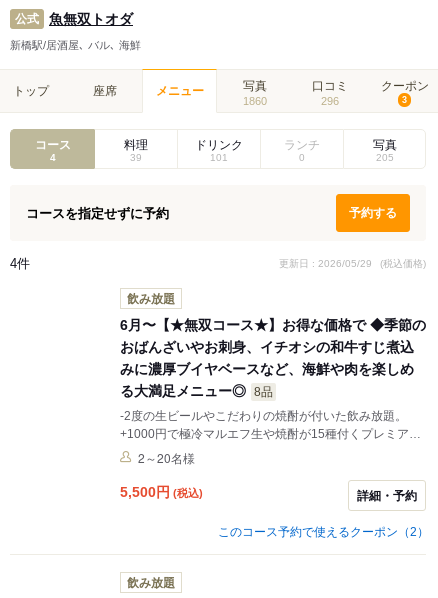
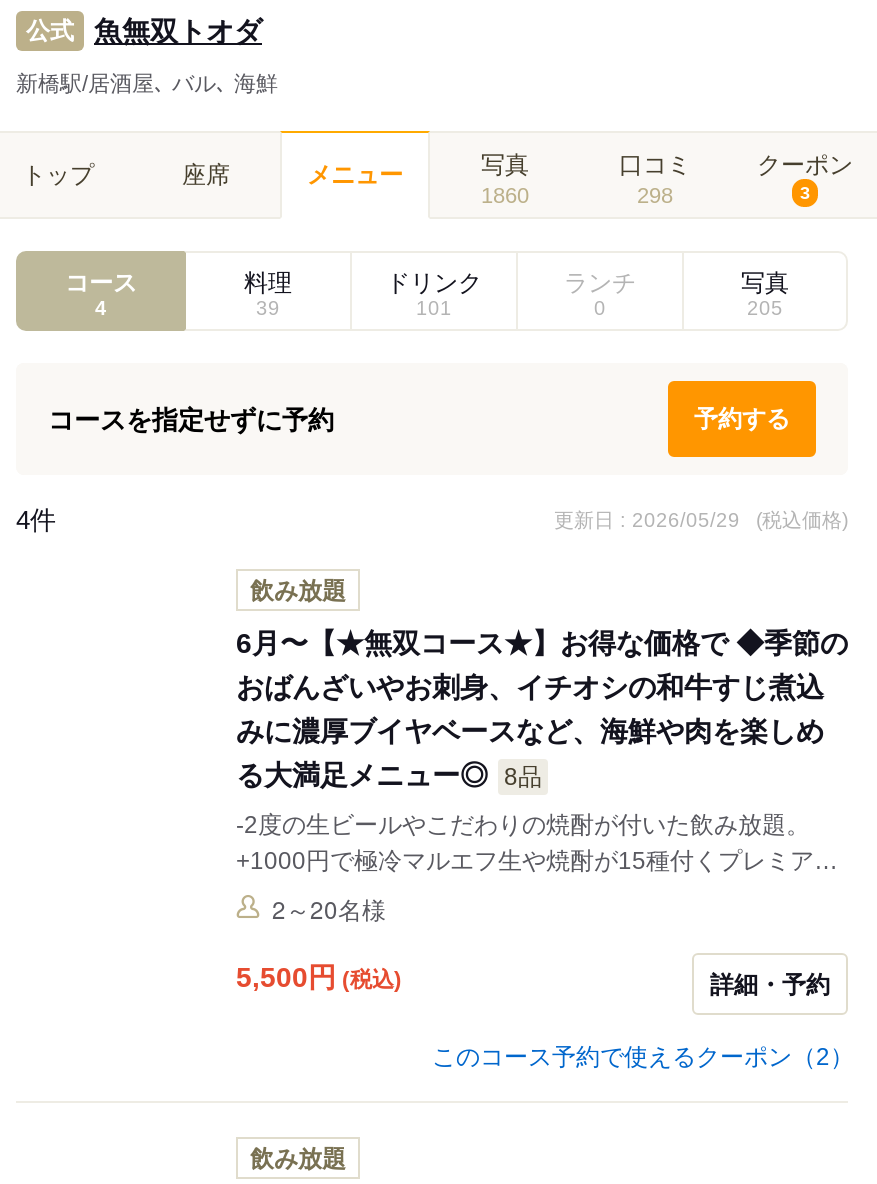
[320,95,338,107] 296 -> [637,183,673,207] 298

